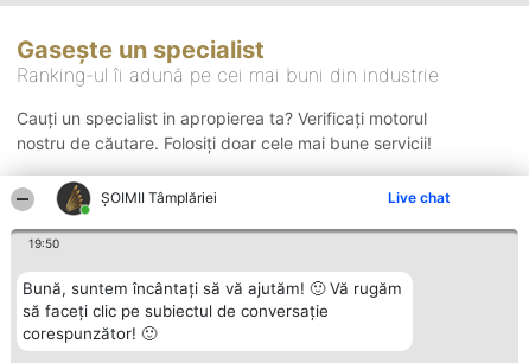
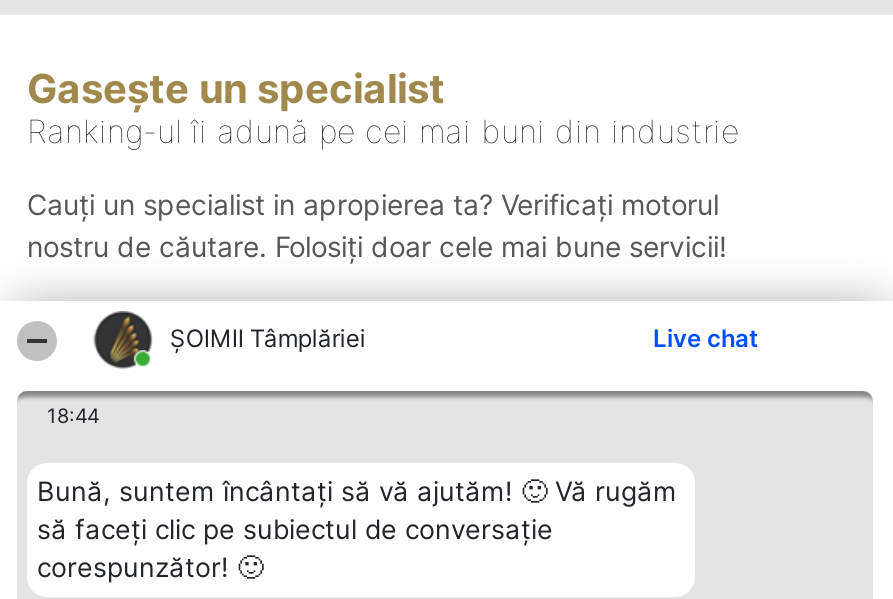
[28,236,59,250] 19:50 -> [47,403,99,427] 18:44

